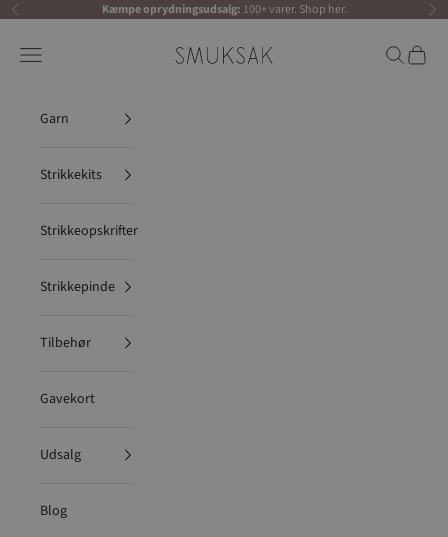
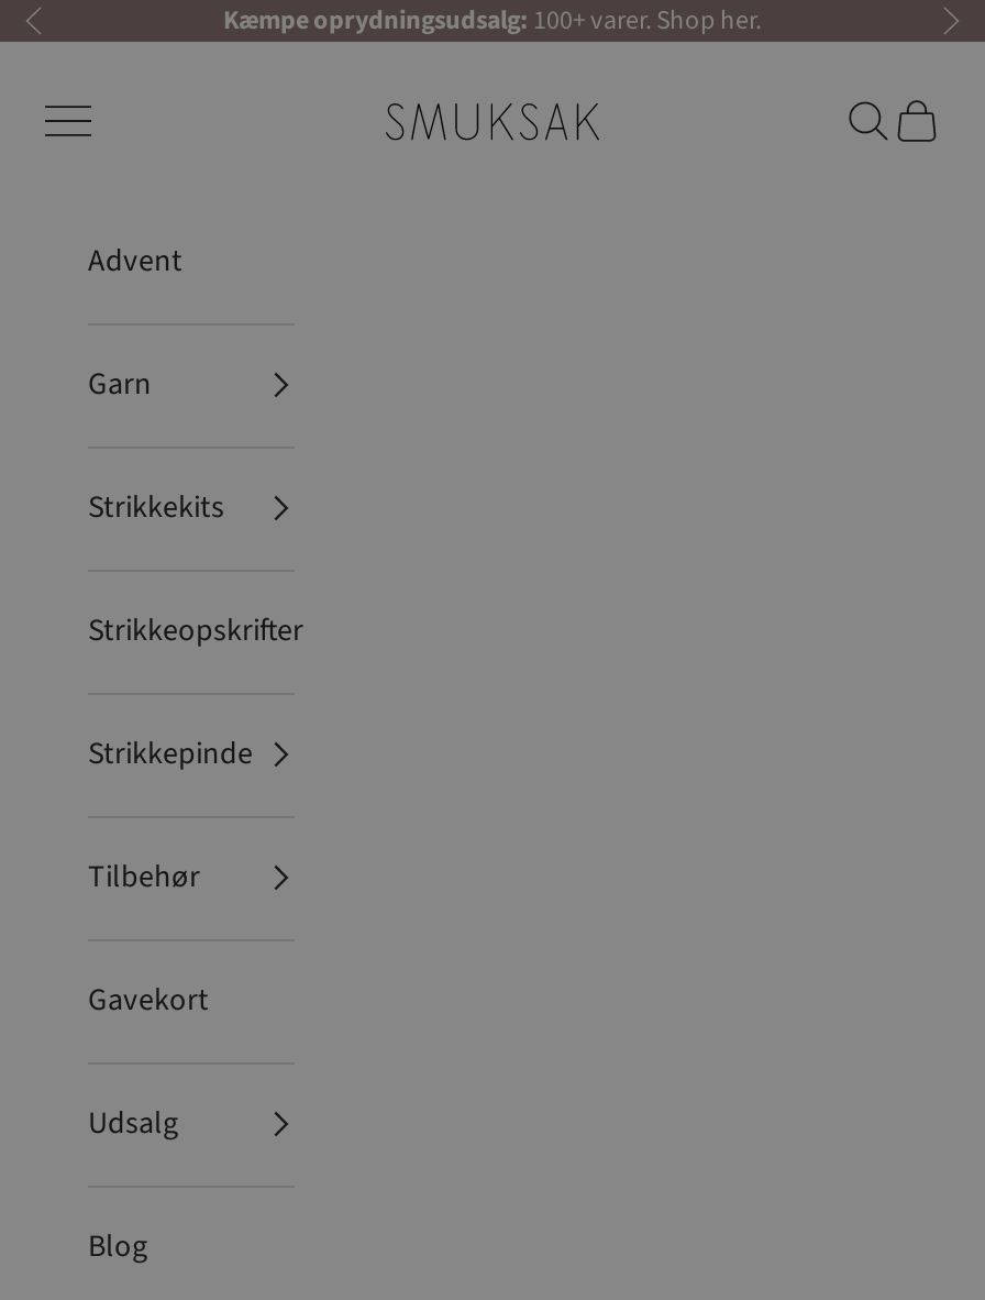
none -> [88,239,182,283] Advent

